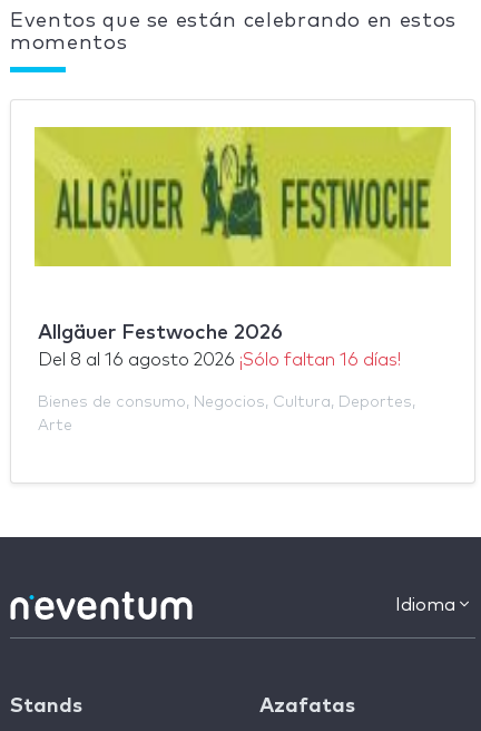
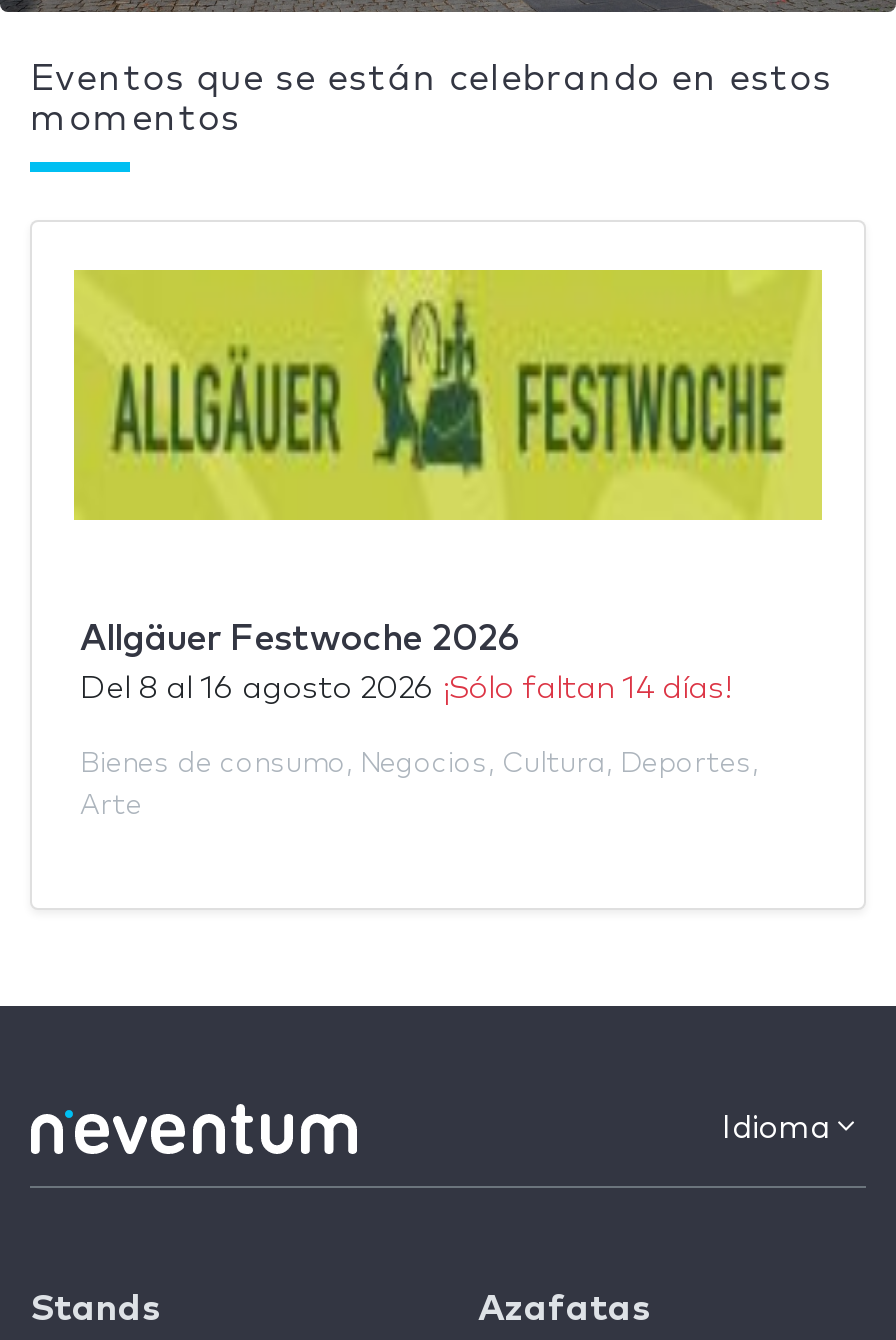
[38,351,401,369] Del 8 al 16 agosto 2026 ¡Sólo faltan 16 días! -> [80,672,730,704] Del 8 al 16 agosto 2026 ¡Sólo faltan 14 días!

